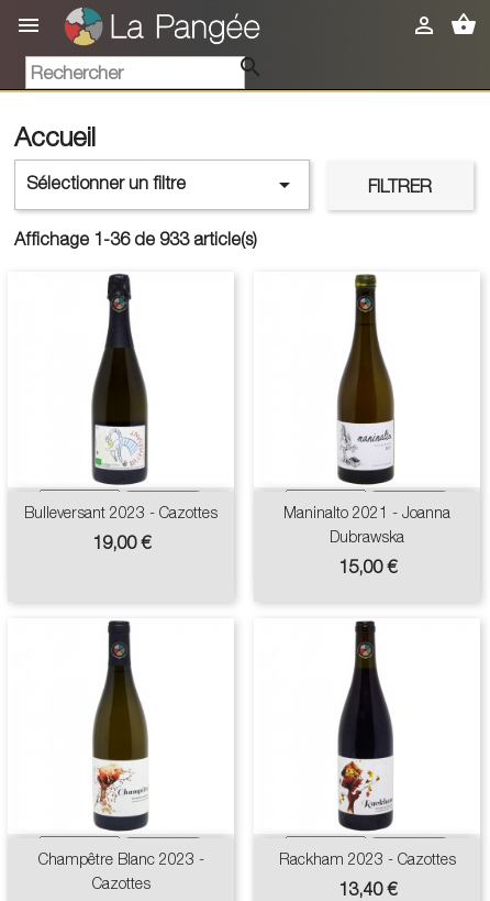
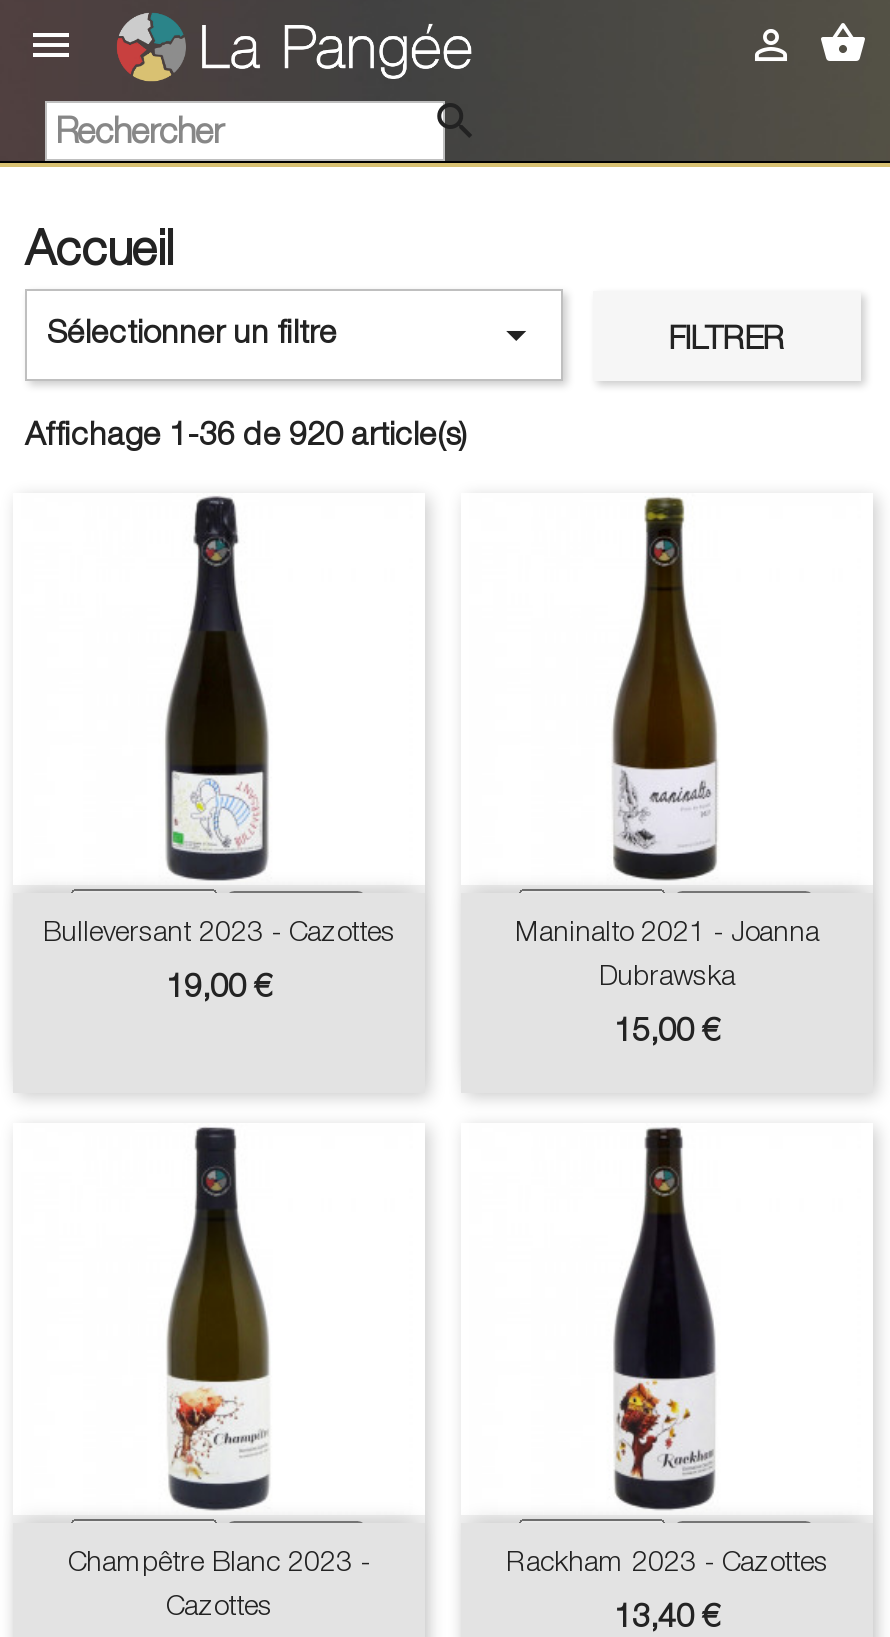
[14,229,257,249] Affichage 1-36 de 933 article(s) -> [25,415,467,451] Affichage 1-36 de 920 article(s)

